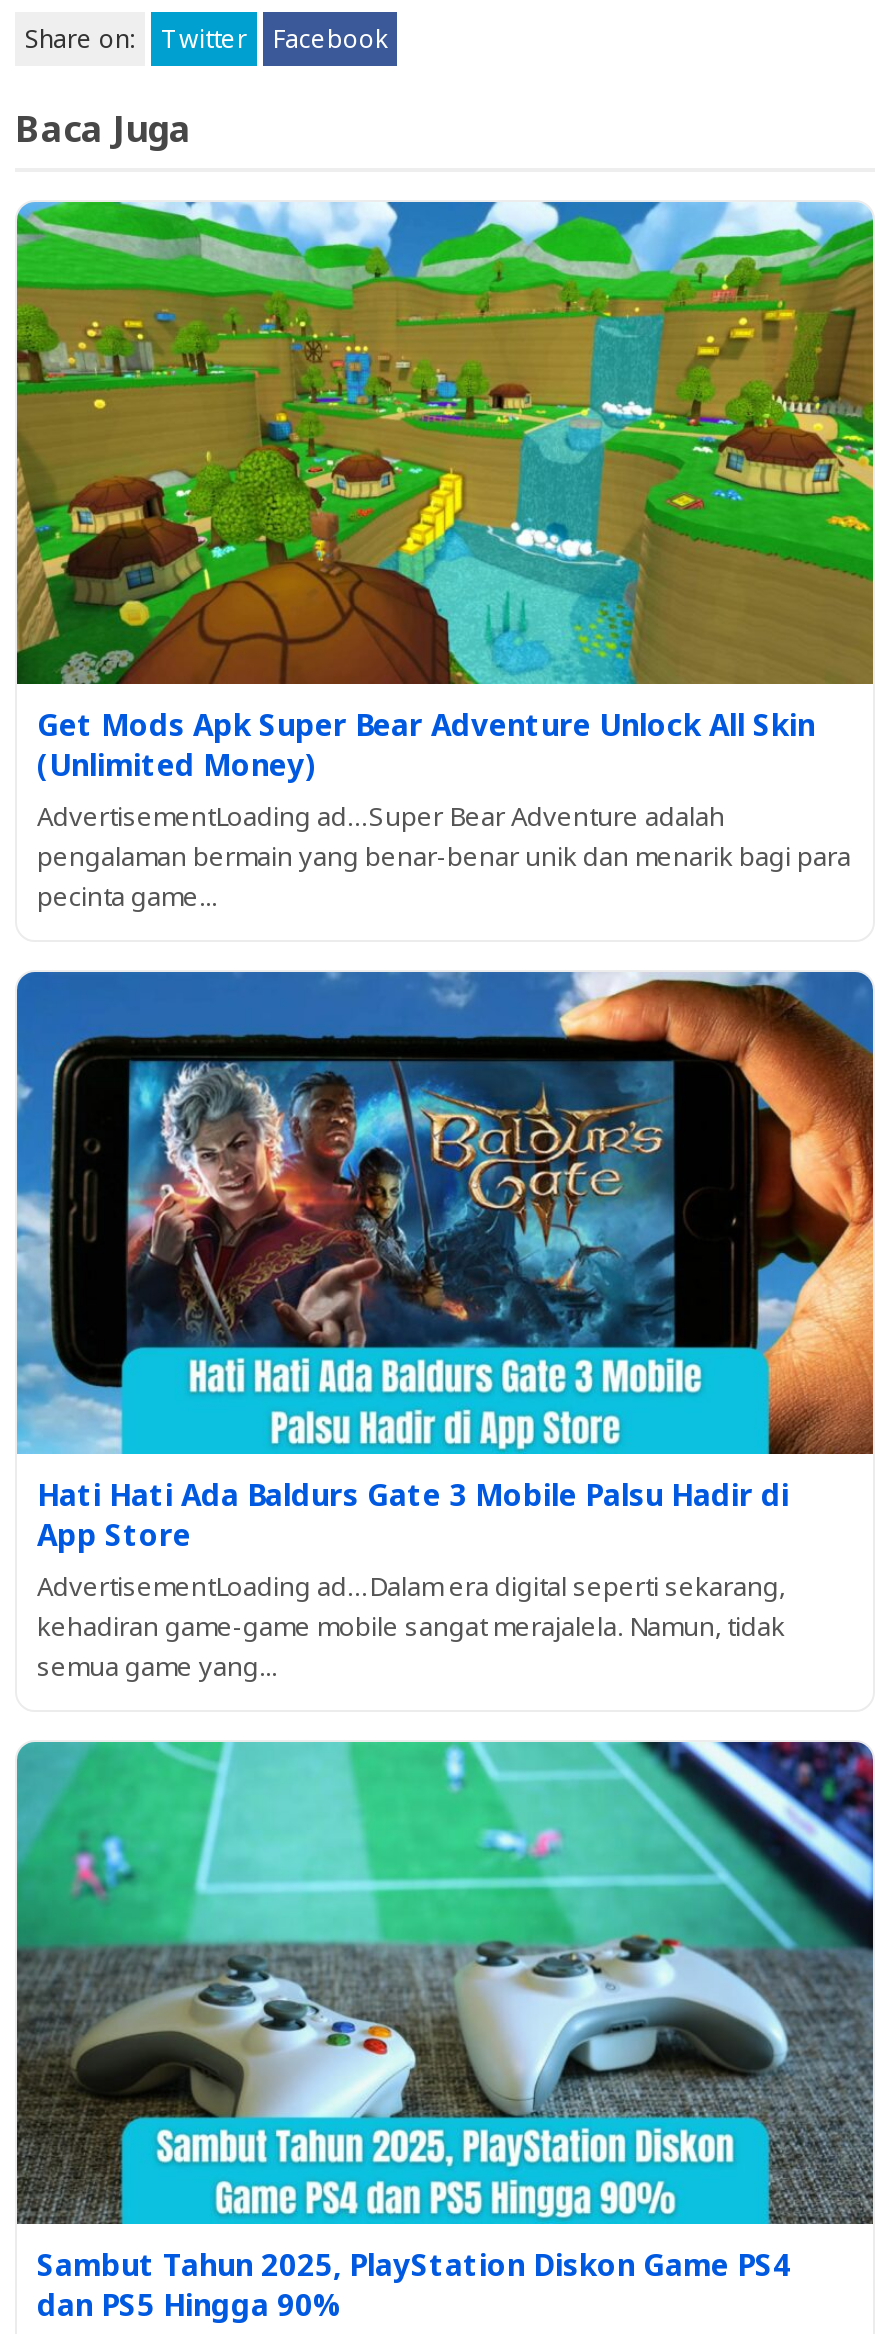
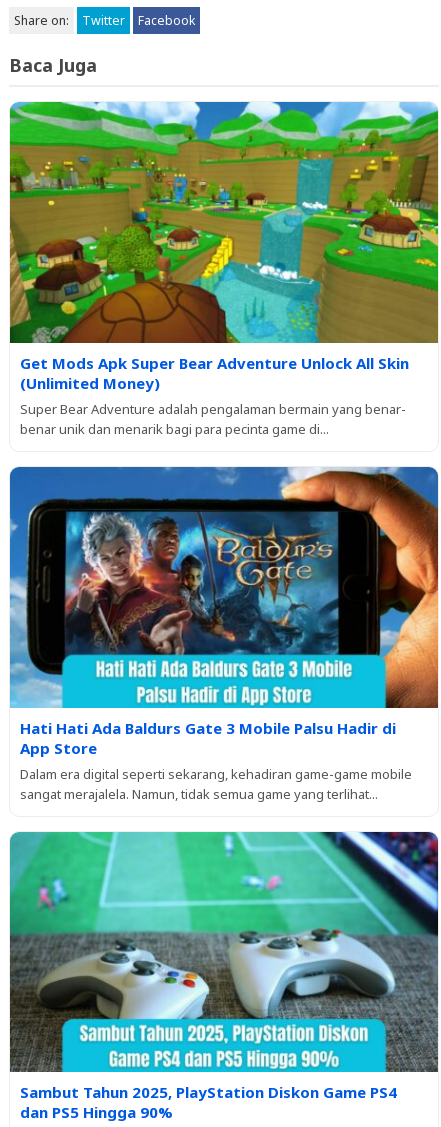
[37,798,851,914] AdvertisementLoading ad…Super Bear Adventure adalah | pengalaman bermain yang benar-benar unik dan menarik bagi para | pecinta game... -> [20,400,406,438] Super Bear Adventure adalah pengalaman bermain yang benar- | benar unik dan menarik bagi para pecinta game di...
[37,1568,785,1684] AdvertisementLoading ad…Dalam era digital seperti sekarang, | kehadiran game-game mobile sangat merajalela. Namun, tidak | semua game yang... -> [20,765,412,803] Dalam era digital seperti sekarang, kehadiran game-game mobile | sangat merajalela. Namun, tidak semua game yang terlihat...

